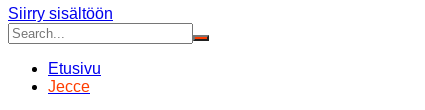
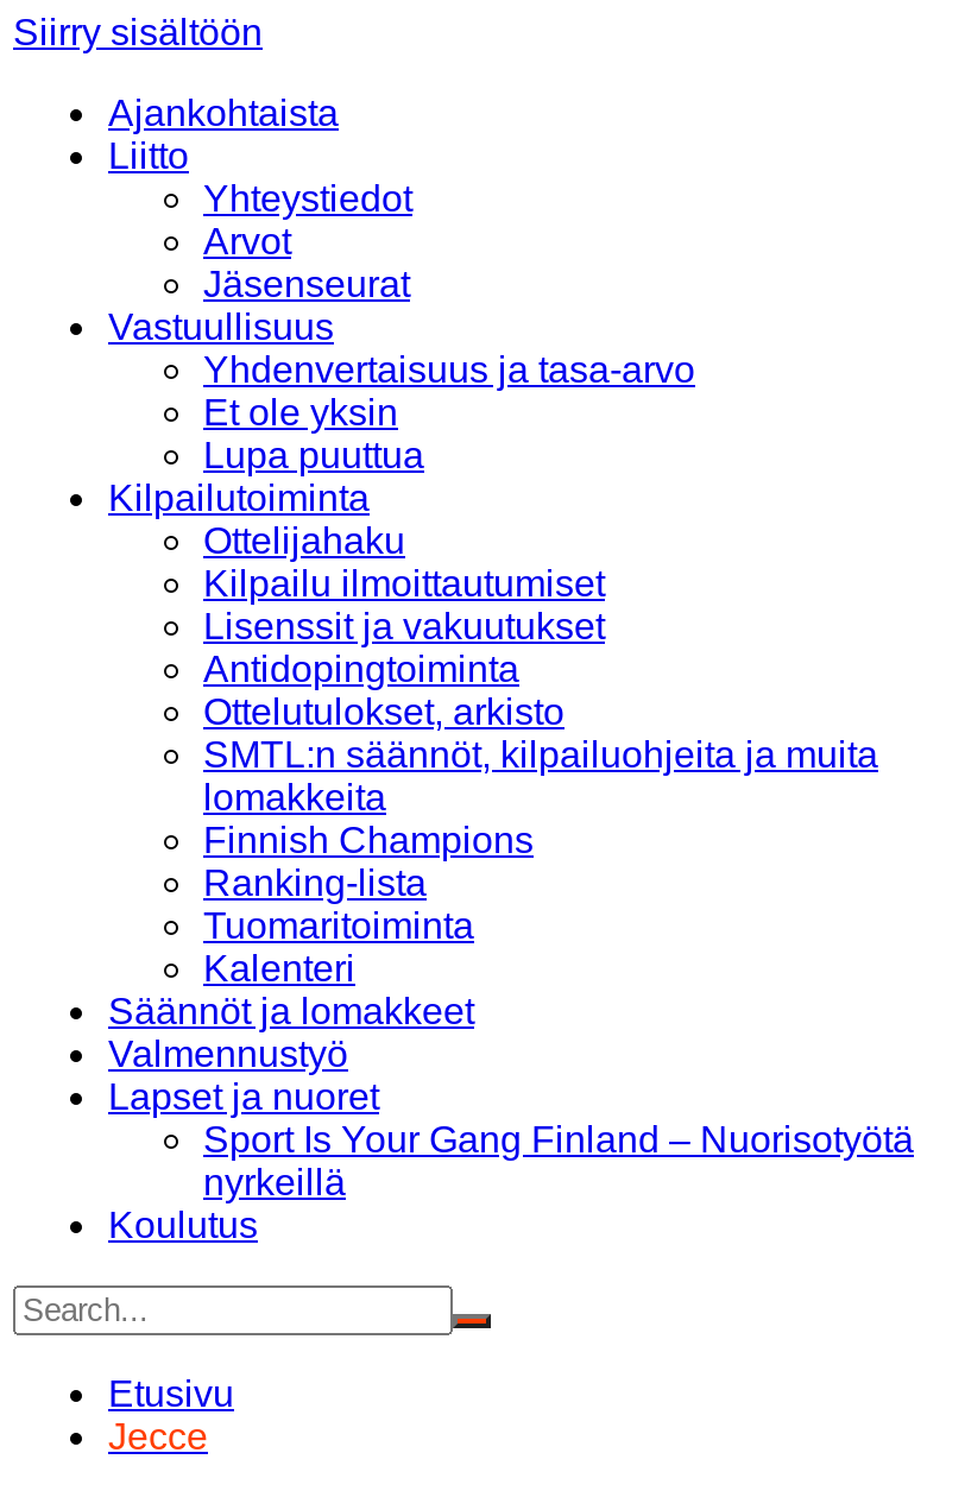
none -> [108,93,914,1245] Ajankohtaista | Liitto | Yhteystiedot | Arvot | Jäsenseurat | Vastuullisuus | Yhdenvertaisuus ja tasa-arvo | Et ole yksin | Lupa puuttua | Kilpailutoiminta | Ottelijahaku | Kilpailu ilmoittautumiset | Lisenssit ja vakuutukset | Antidopingtoiminta | Ottelutulokset, arkisto | SMTL:n säännöt, kilpailuohjeita ja muita | lomakkeita | Finnish Champions | Ranking-lista | Tuomaritoiminta | Kalenteri | Säännöt ja lomakkeet | Valmennustyö | Lapset ja nuoret | Sport Is Your Gang Finland – Nuorisotyötä | nyrkeillä | Koulutus

